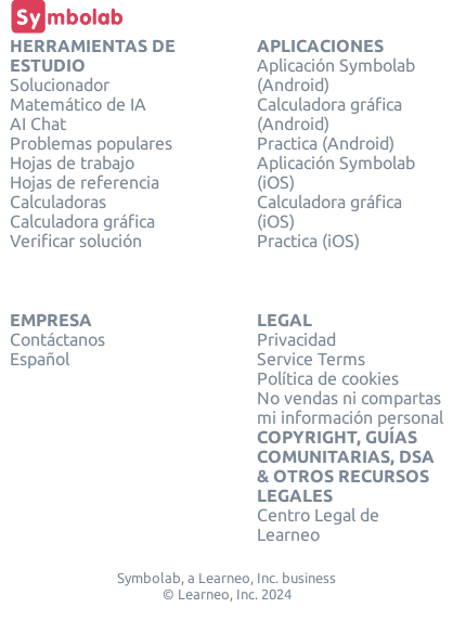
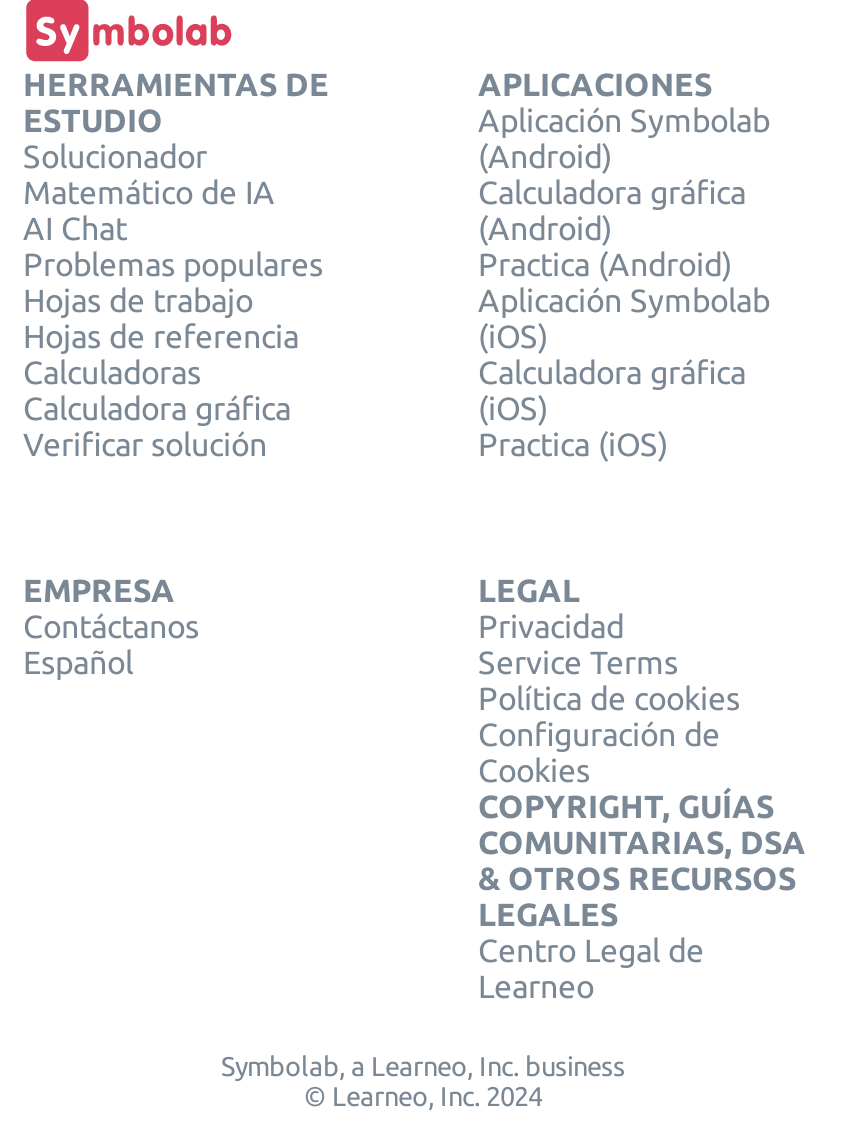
[256,389,443,428] No vendas ni compartas | mi información personal -> [478,717,720,789] Configuración de | Cookies

